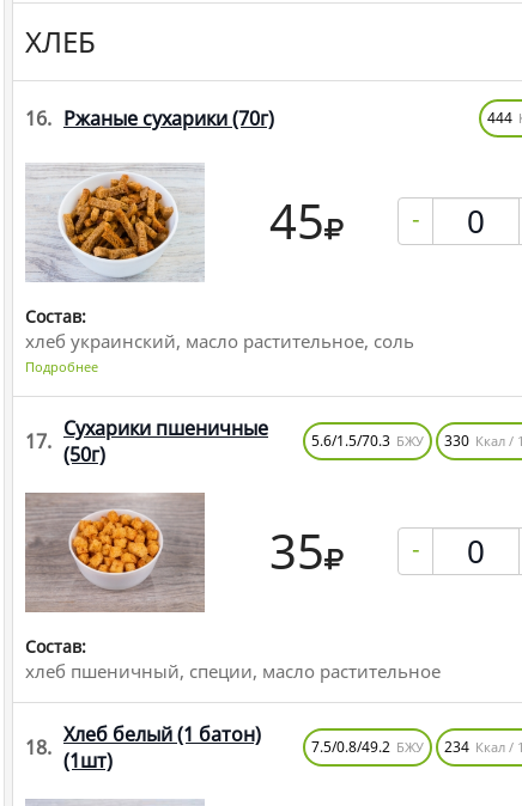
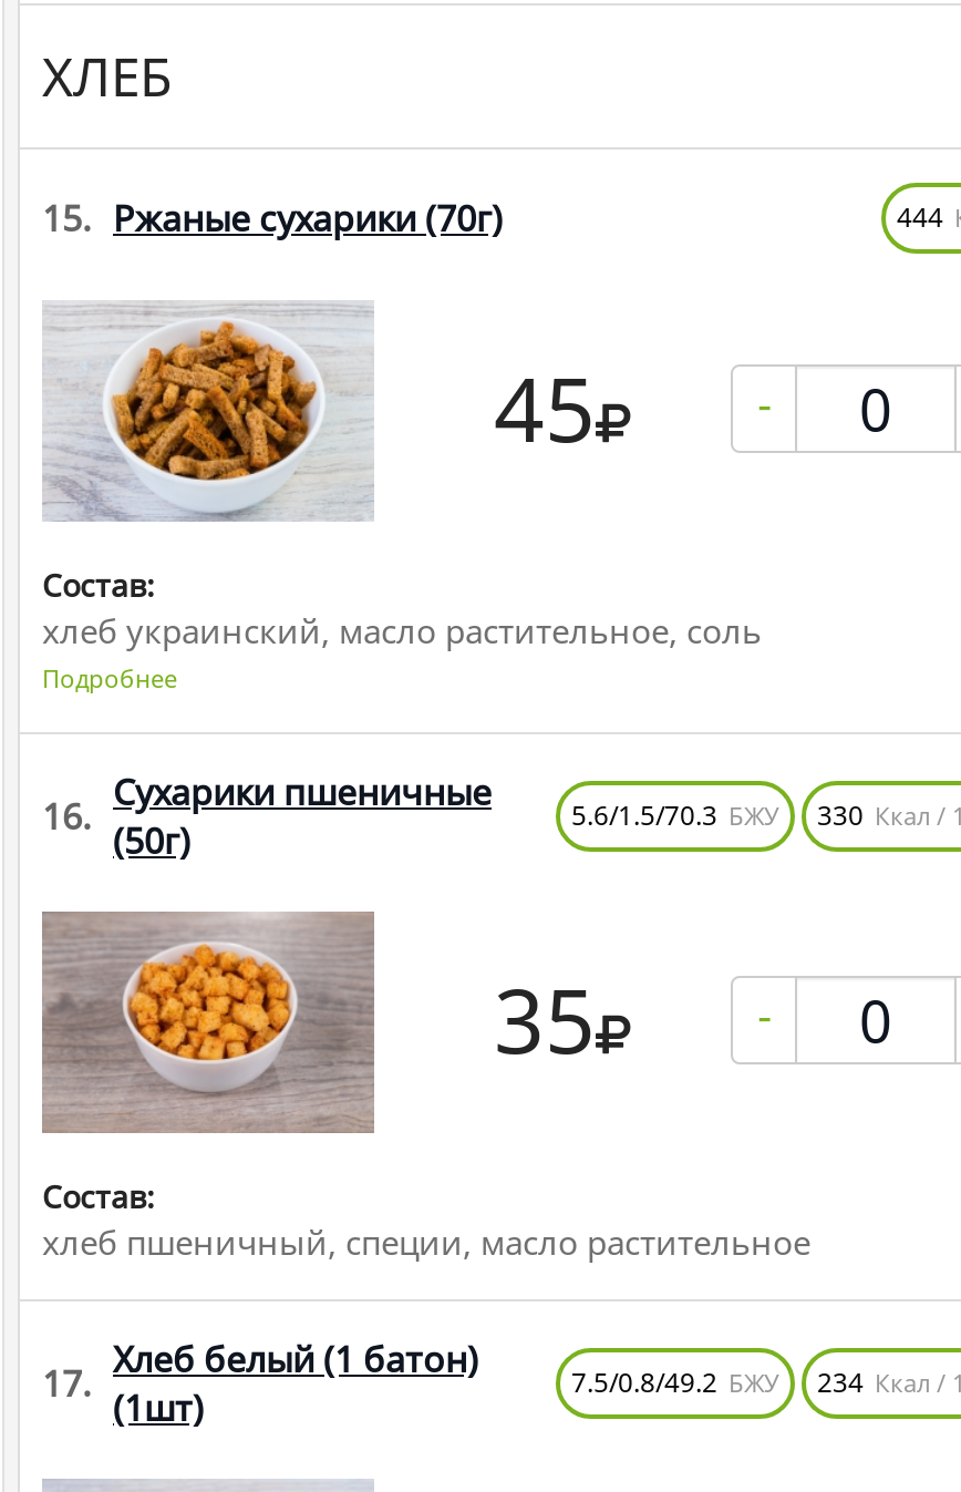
[25,105,274,132] 16. Ржаные сухарики (70г) -> [42,194,503,243] 15. Ржаные сухарики (70г)
[25,415,268,454] 17. Сухарики пшеничные -> [42,768,492,841] 16. Сухарики пшеничные
[25,721,261,761] 18. Хлеб белый (1 батон) -> [42,1335,478,1408] 17. Хлеб белый (1 батон)

